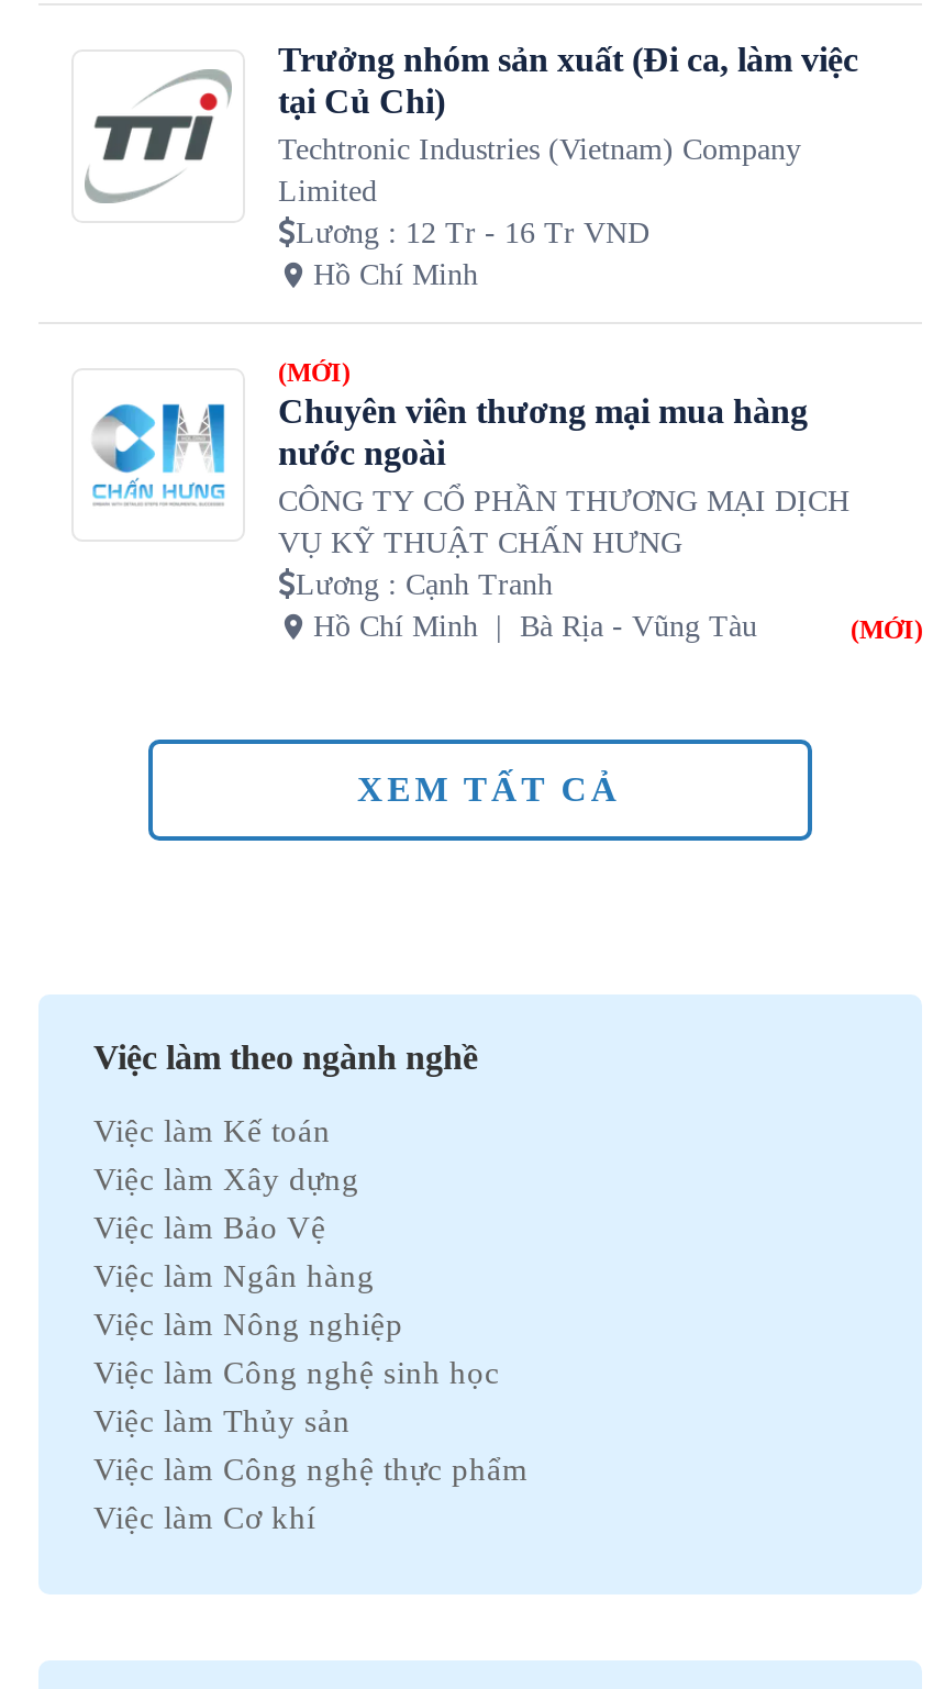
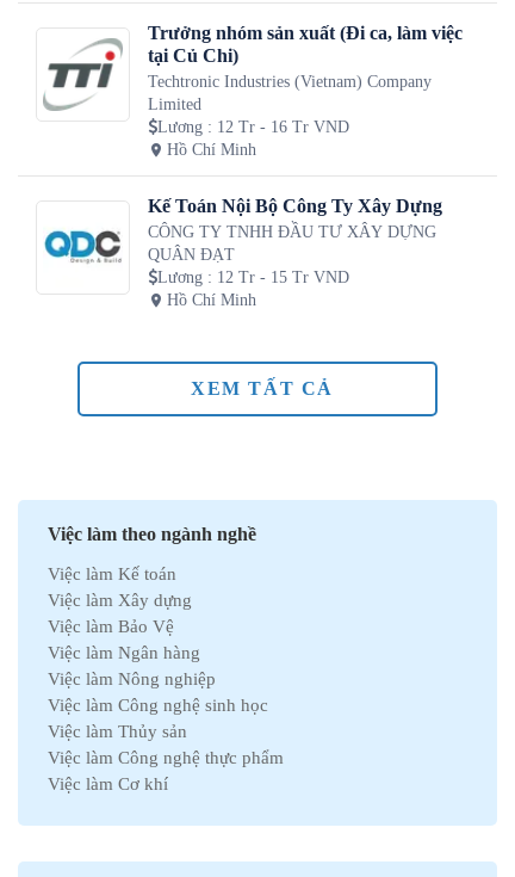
[91,357,849,601] [image] | (MỚI) | Chuyên viên thương mại mua hàng | nước ngoài | CÔNG TY CỔ PHẦN THƯƠNG MẠI DỊCH | VỤ KỸ THUẬT CHẤN HƯNG | Lương: Cạnh Tranh -> [43,195,442,286] [image] | Kế Toán Nội Bộ Công Ty Xây Dựng | CÔNG TY TNHH ĐẦU TƯ XÂY DỰNG | QUÂN ĐẠT | Lương: 12 Tr - 15 Tr VND
[520,609,923,645] Bà Rịa - Vũng Tàu | (MỚI) -> none

